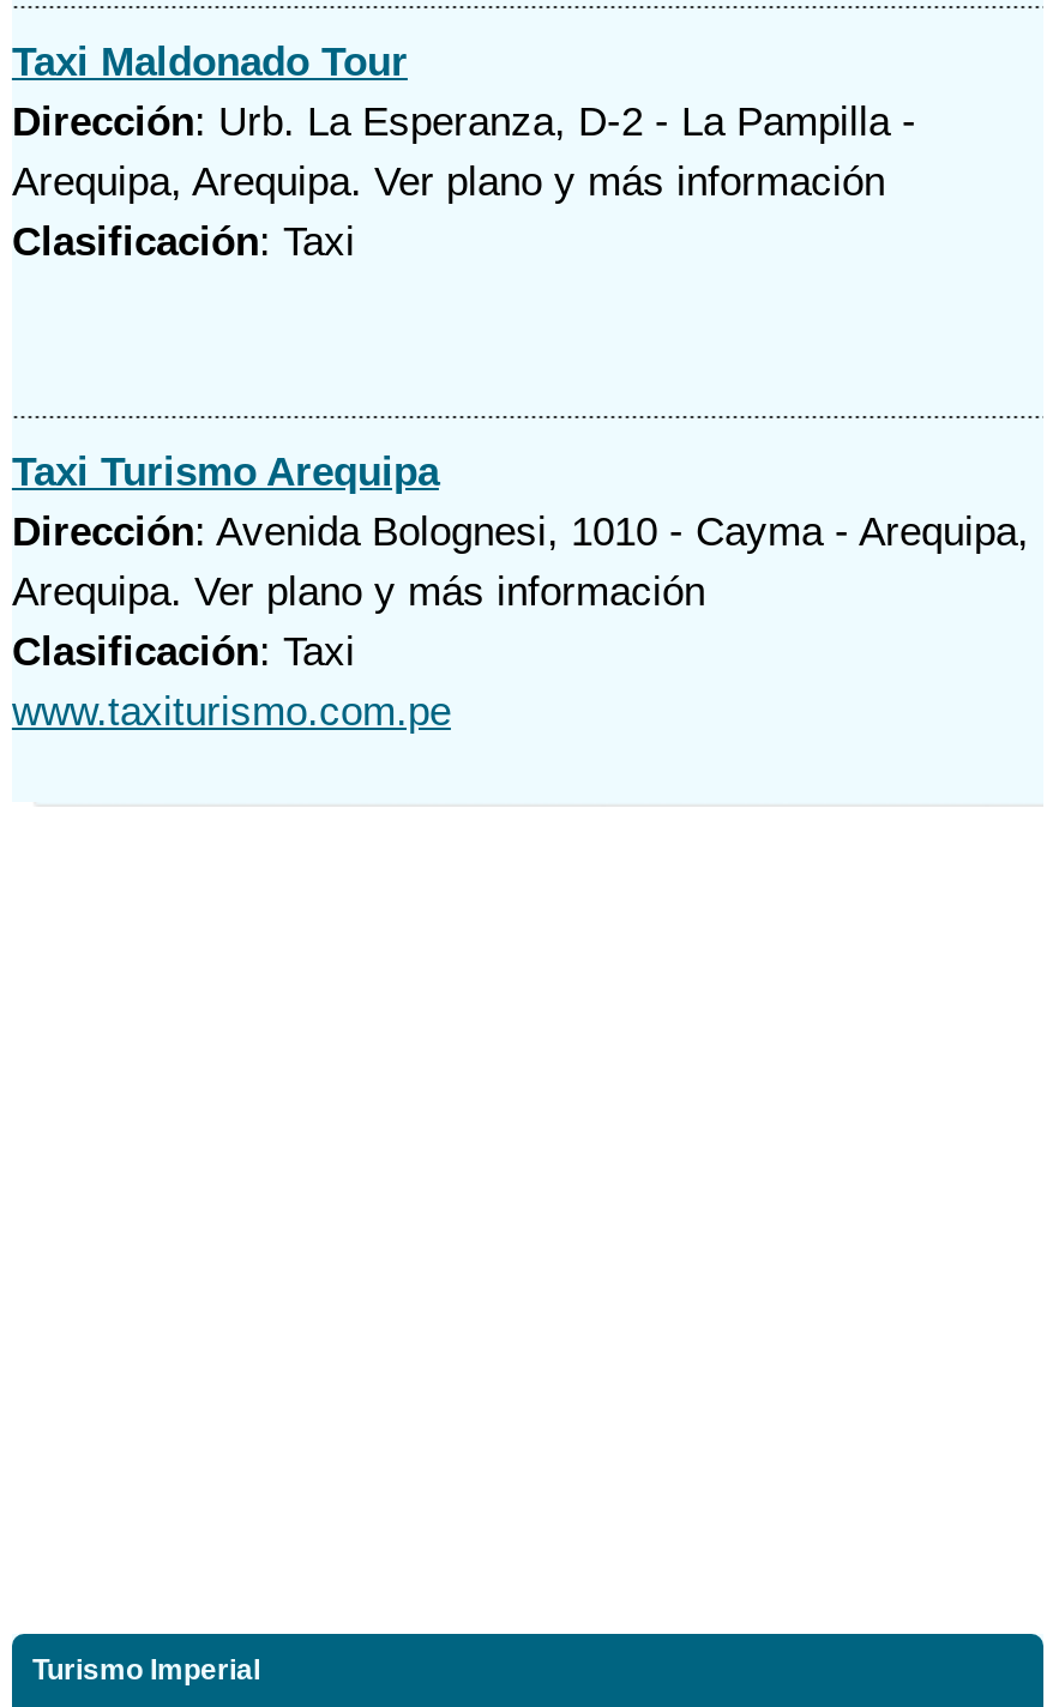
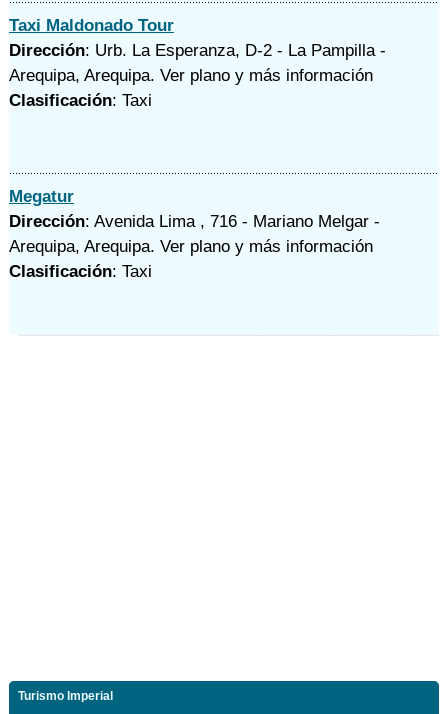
[12,450,1029,615] Taxi Turismo Arequipa | Dirección: Avenida Bolognesi, 1010 - Cayma - Arequipa, | Arequipa. Ver plano y más información -> [9,187,380,256] Megatur | Dirección: Avenida Lima , 716 - Mariano Melgar - | Arequipa, Arequipa. Ver plano y más información
[12,689,451,735] www.taxiturismo.com.pe -> none

